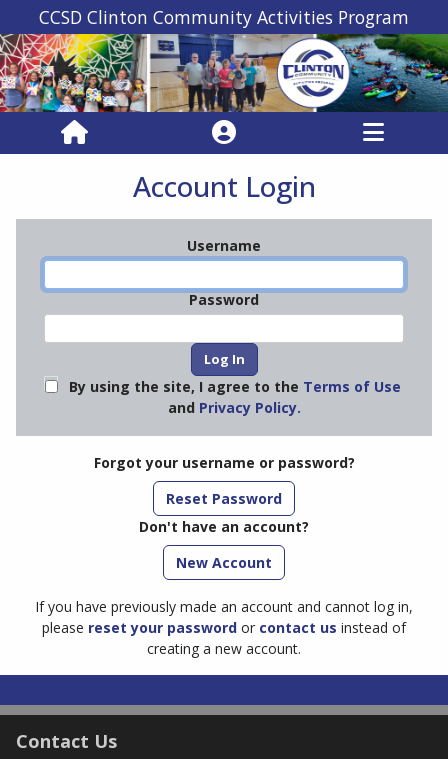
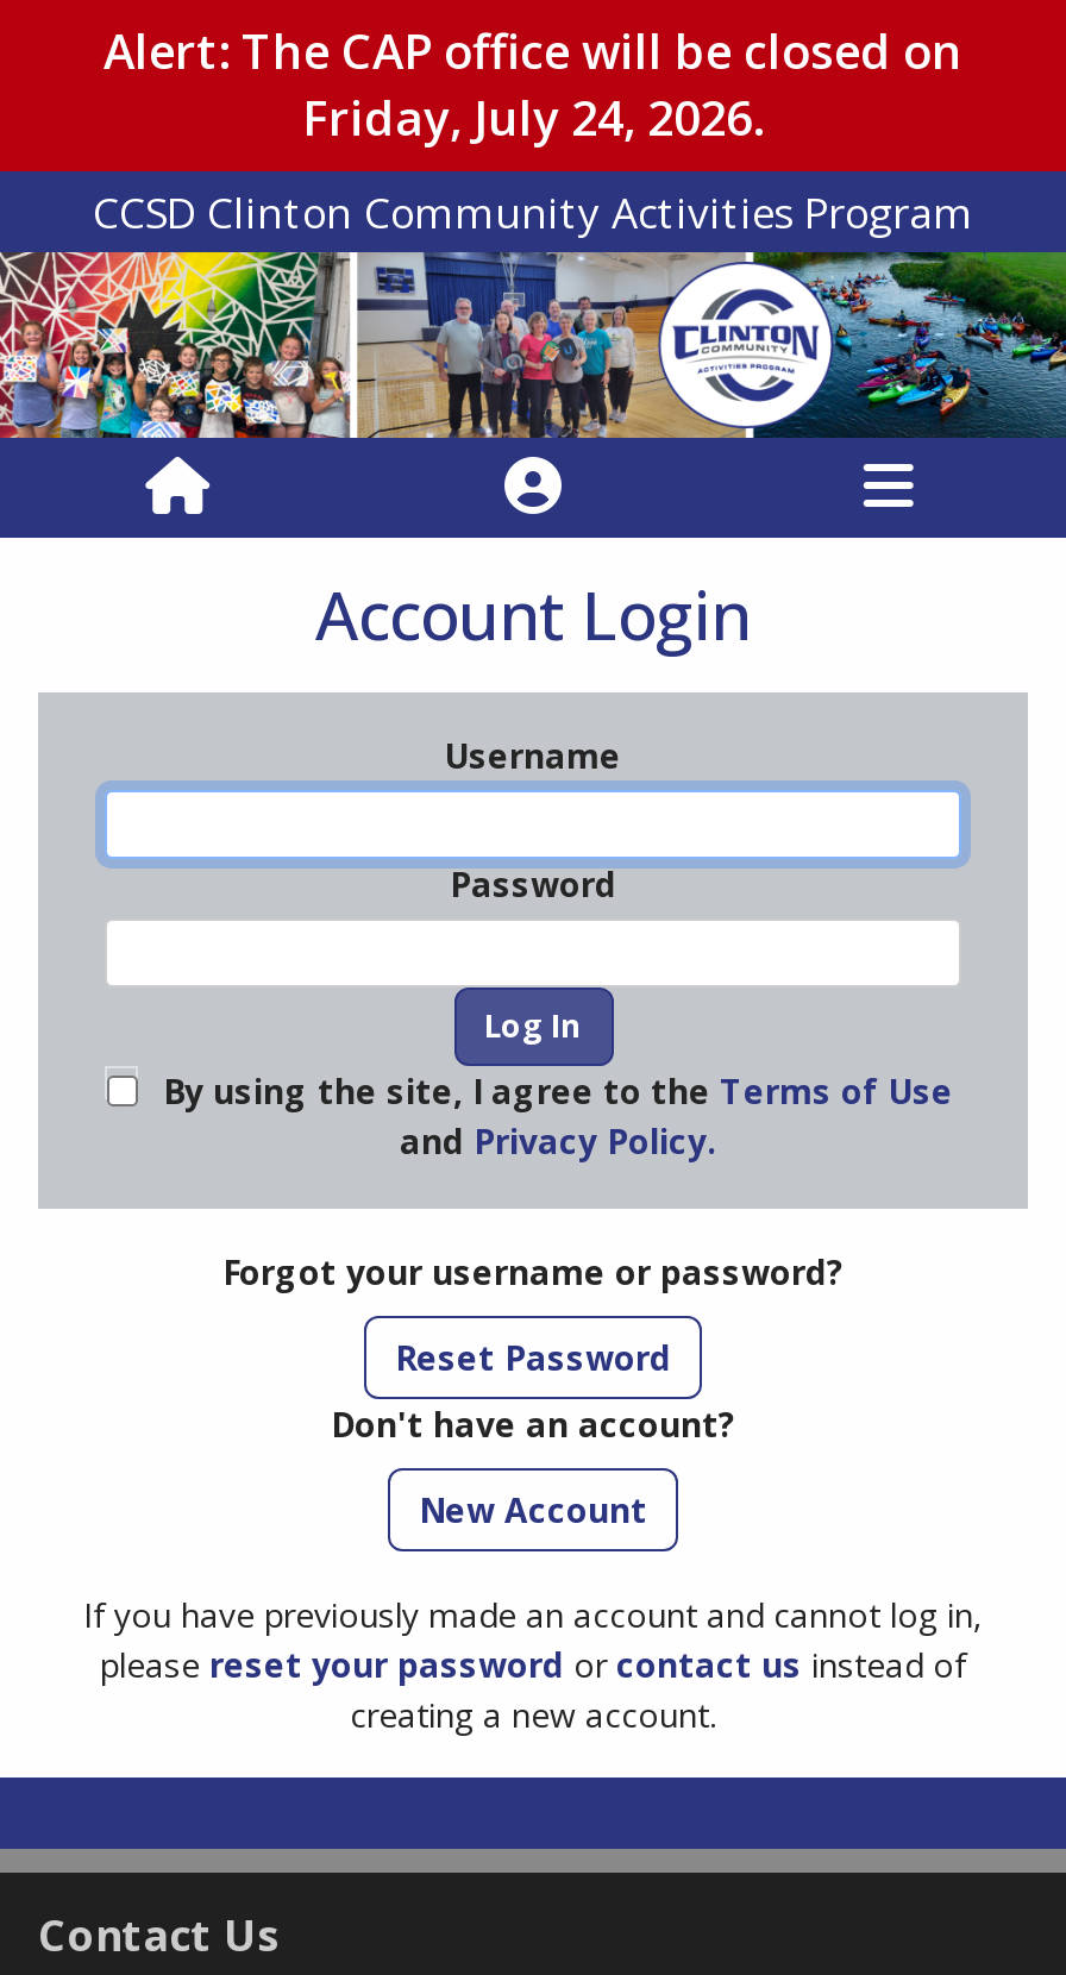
none -> [104,19,962,150] Alert: The CAP office will be closed on | Friday, July 24, 2026.

